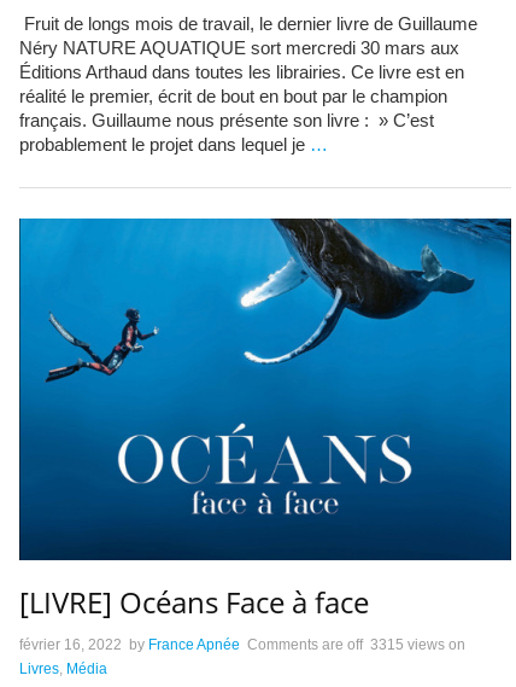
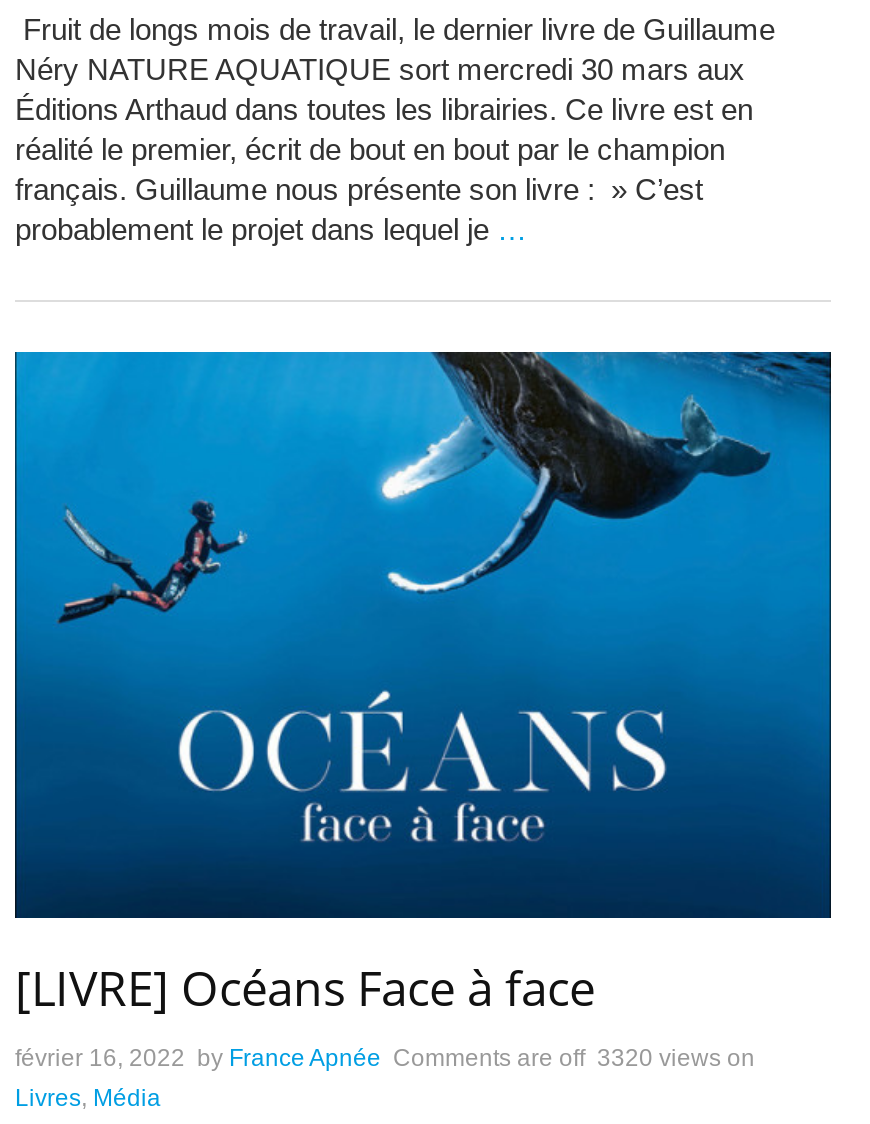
[19,636,465,653] février 16, 2022 by France Apnée Comments are off 3315 views on -> [15,1043,755,1071] février 16, 2022 by France Apnée Comments are off 3320 views on

